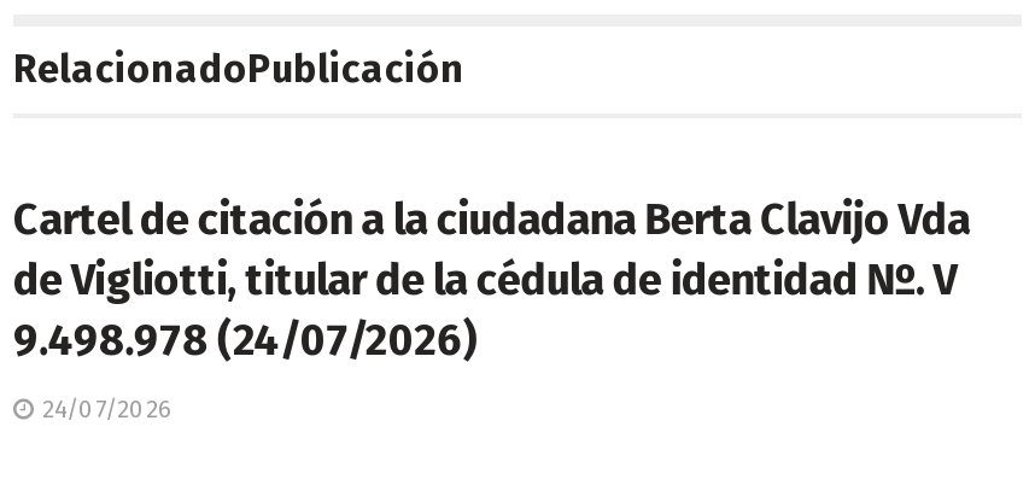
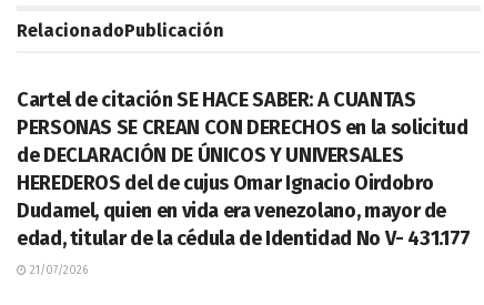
[13,194,970,368] Cartel de citación a la ciudadana Berta Clavijo Vda | de Vigliotti, titular de la cédula de identidad Nº. V | 9.498.978 (24/07/2026) -> [17,87,471,250] Cartel de citación SE HACE SABER: A CUANTAS | PERSONAS SE CREAN CON DERECHOS en la solicitud | de DECLARACIÓN DE ÚNICOS Y UNIVERSALES | HEREDEROS del de cujus Omar Ignacio Oirdobro | Dudamel, quien en vida era venezolano, mayor de | edad, titular de la cédula de Identidad No V- 431.177
[35,396,170,425] 24/07/2026 -> [27,264,88,277] 21/07/2026

